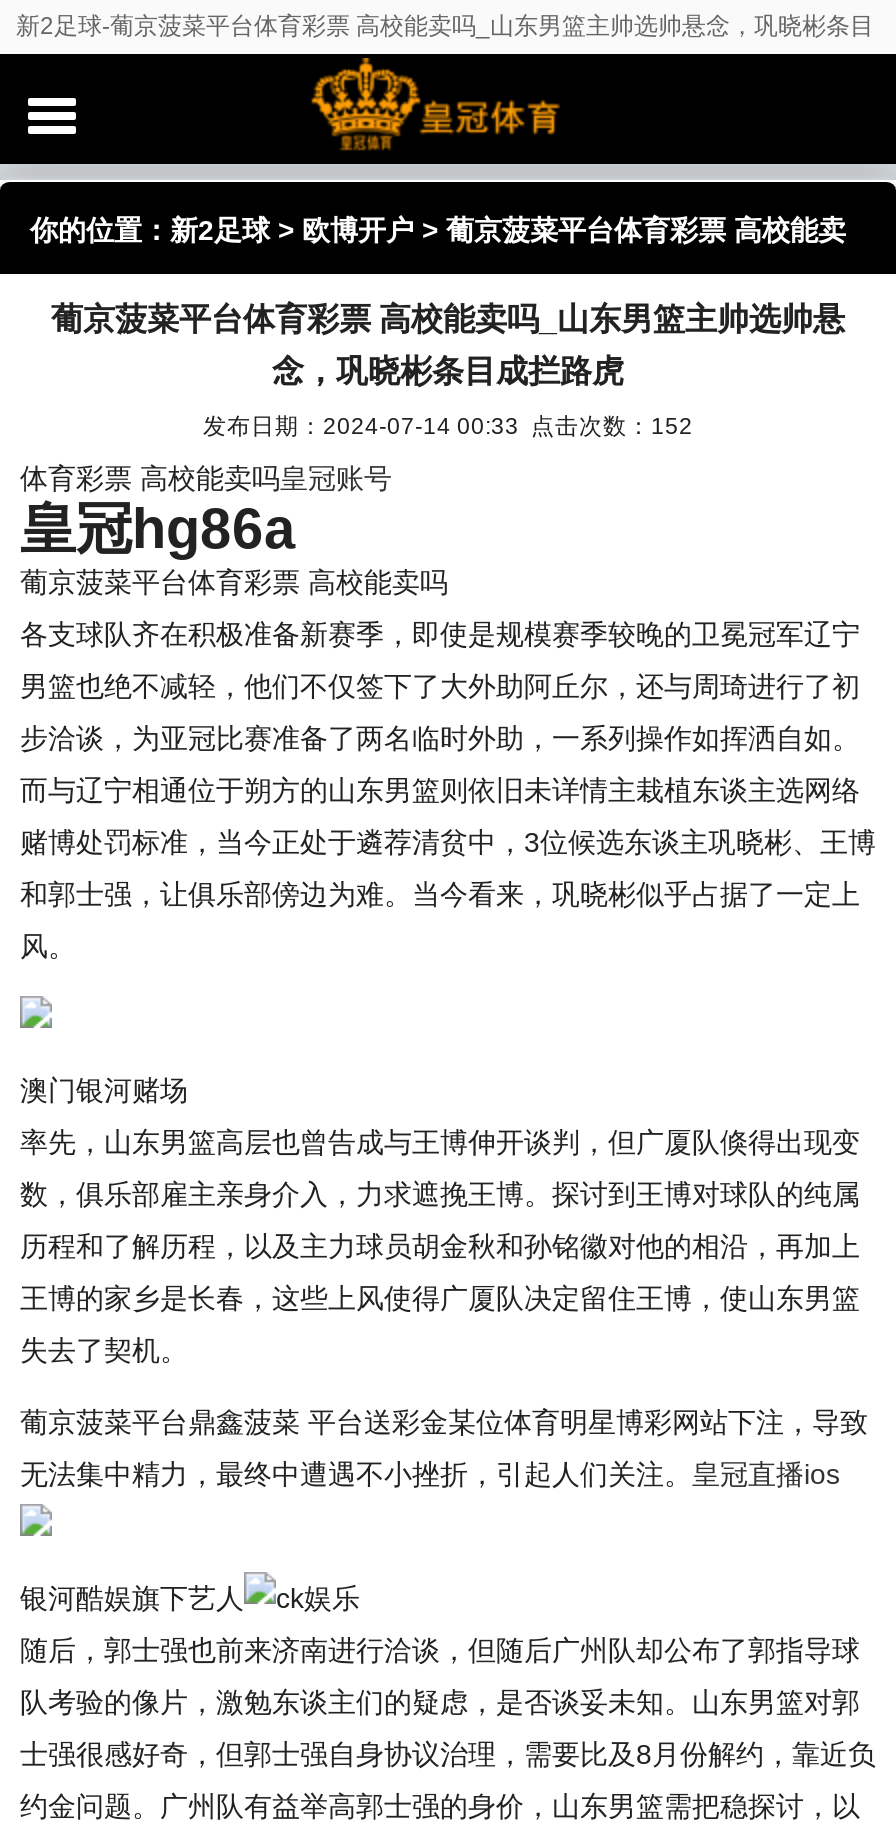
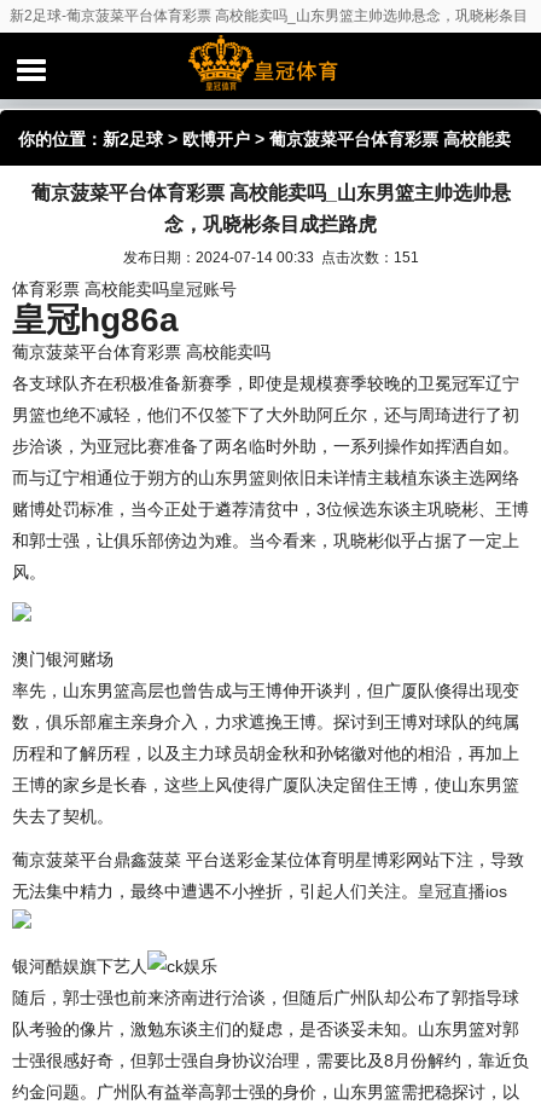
[203,412,693,438] 发布日期：2024-07-14 00:33 点击次数：152 -> [123,249,418,265] 发布日期：2024-07-14 00:33 点击次数：151

